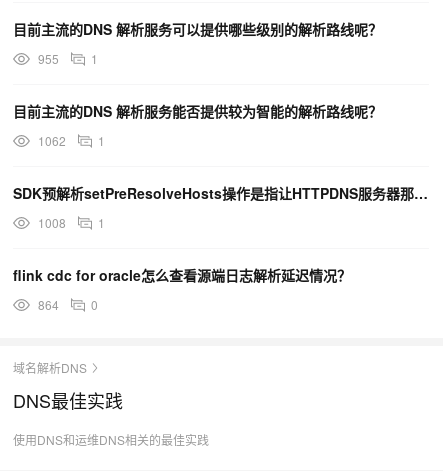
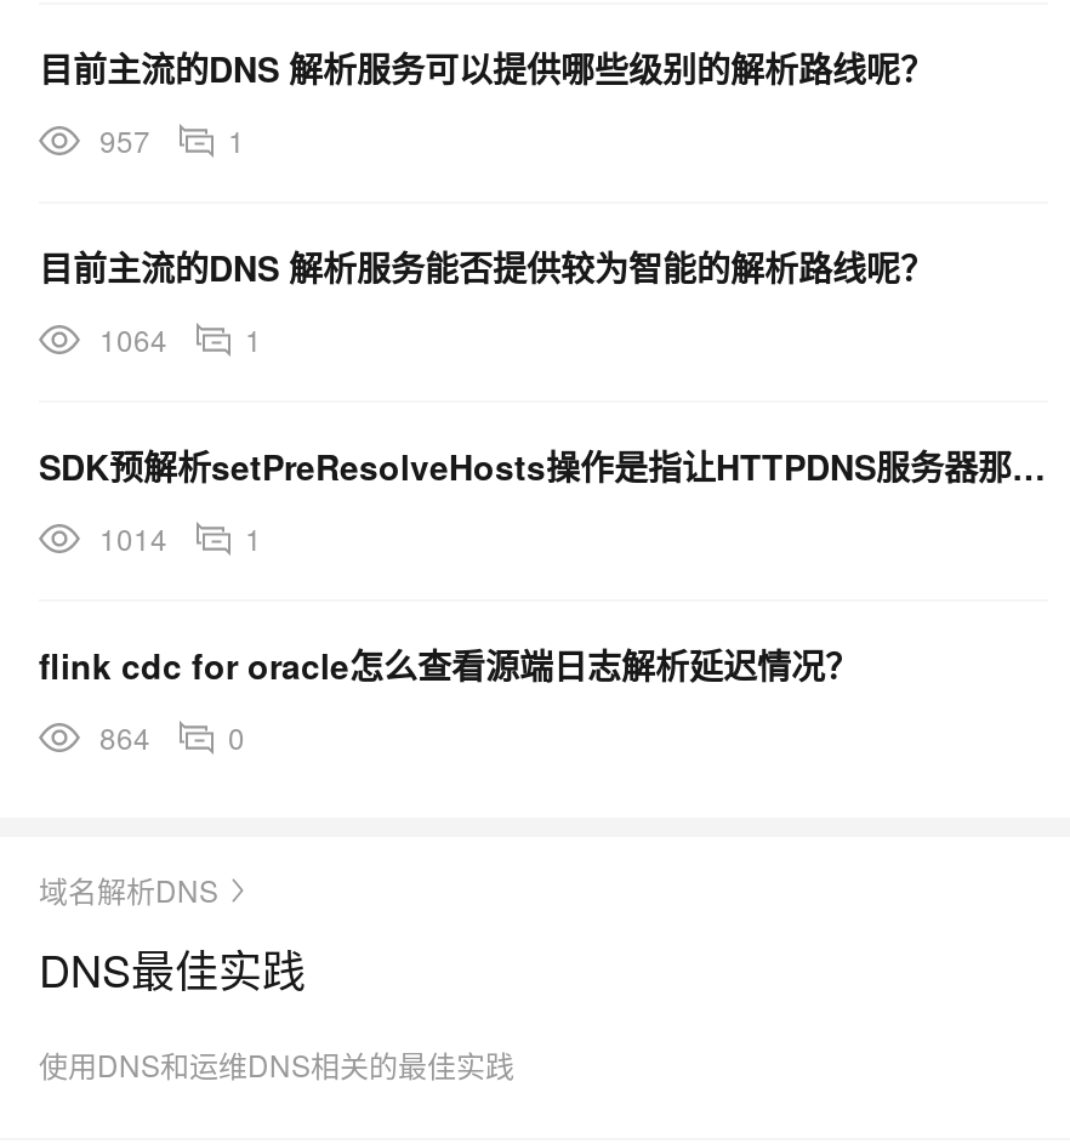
[38,50,98,67] 955 1 -> [99,119,245,160] 957 1
[38,132,105,149] 1062 1 -> [99,318,262,359] 1064 1
[38,214,105,231] 1008 1 -> [99,517,262,558] 1014 1

